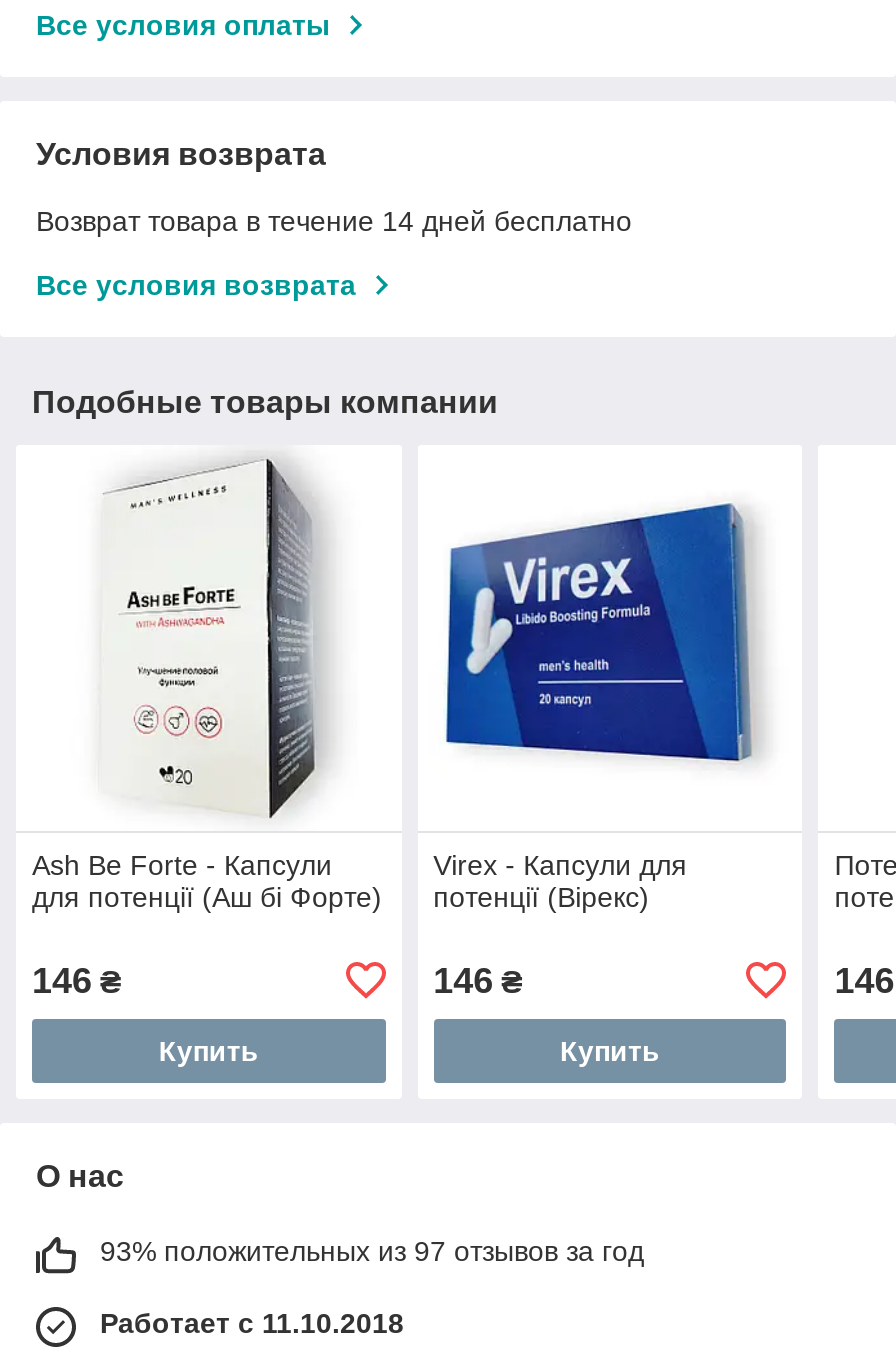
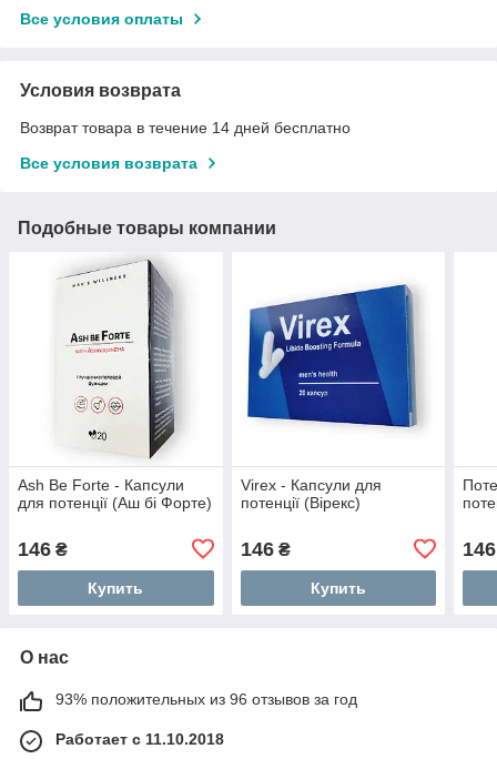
[100,1235,644,1267] 93% положительных из 97 отзывов за год -> [55,690,357,708] 93% положительных из 96 отзывов за год

